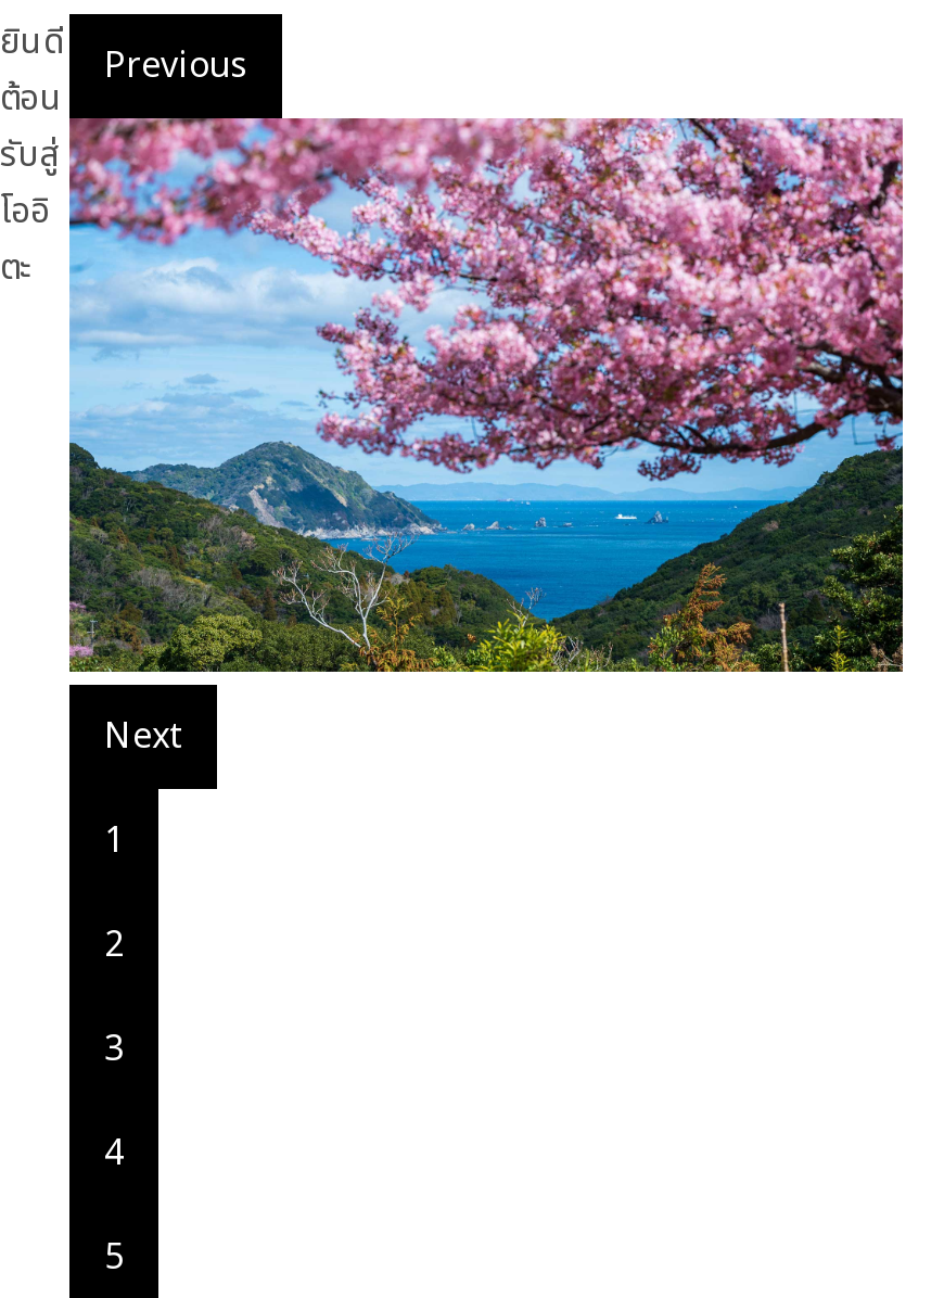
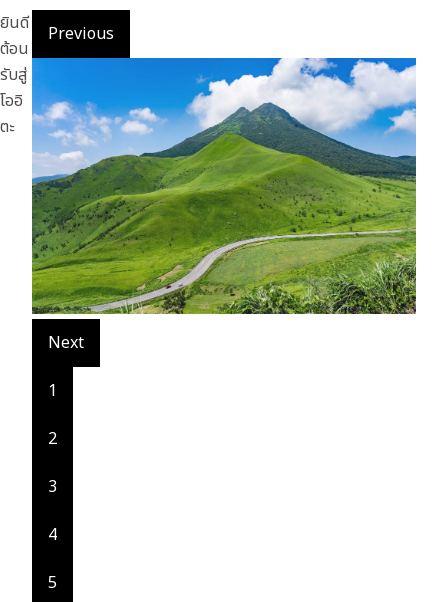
[67,116,905,674] [image] -> [31,57,417,315] [image]

